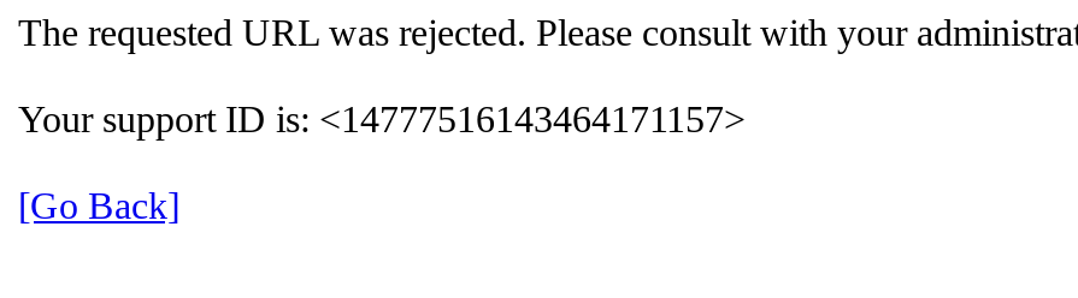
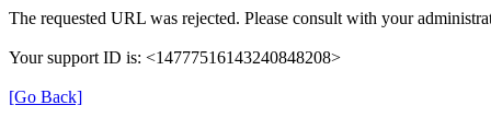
[18,99,746,139] Your support ID is: <14777516143464171157> -> [9,48,341,67] Your support ID is: <14777516143240848208>

